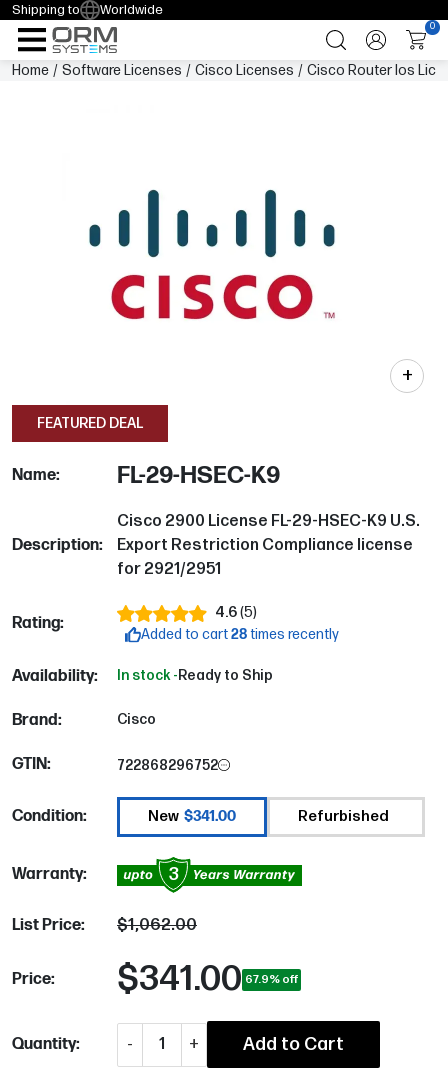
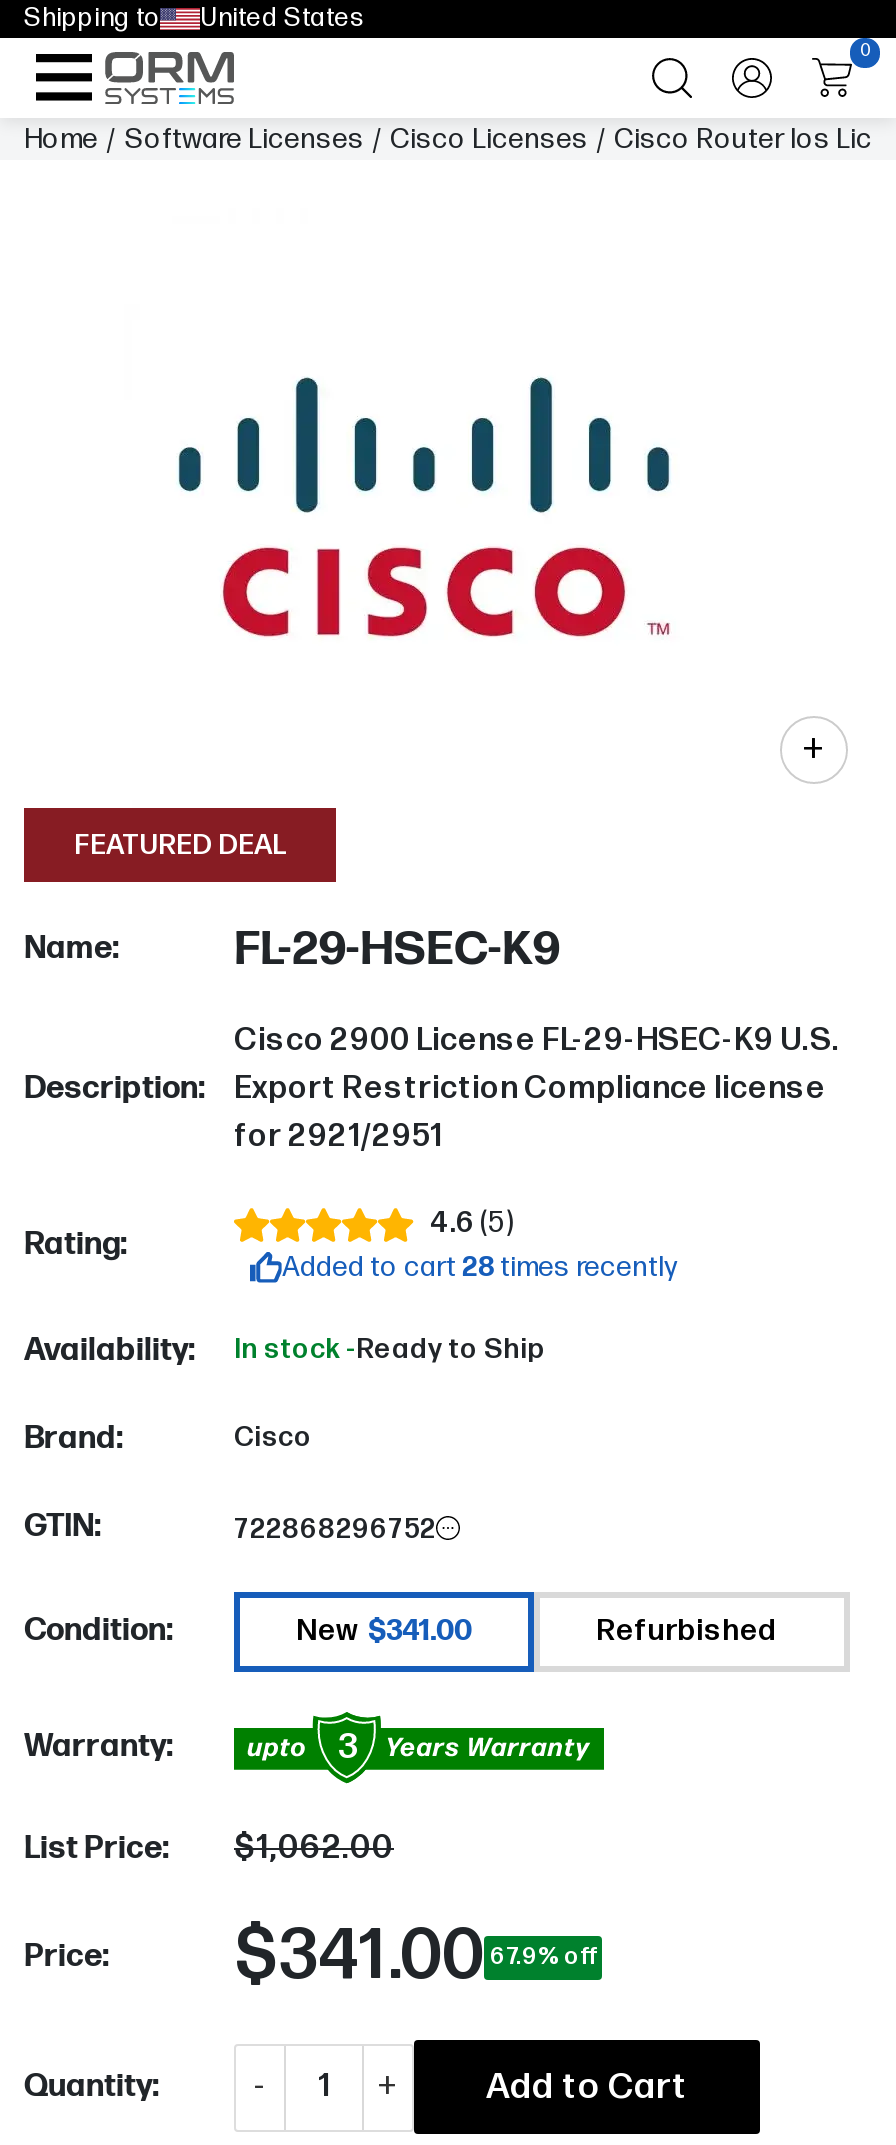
[100,1,163,17] Worldwide -> [200,2,366,34] United States

